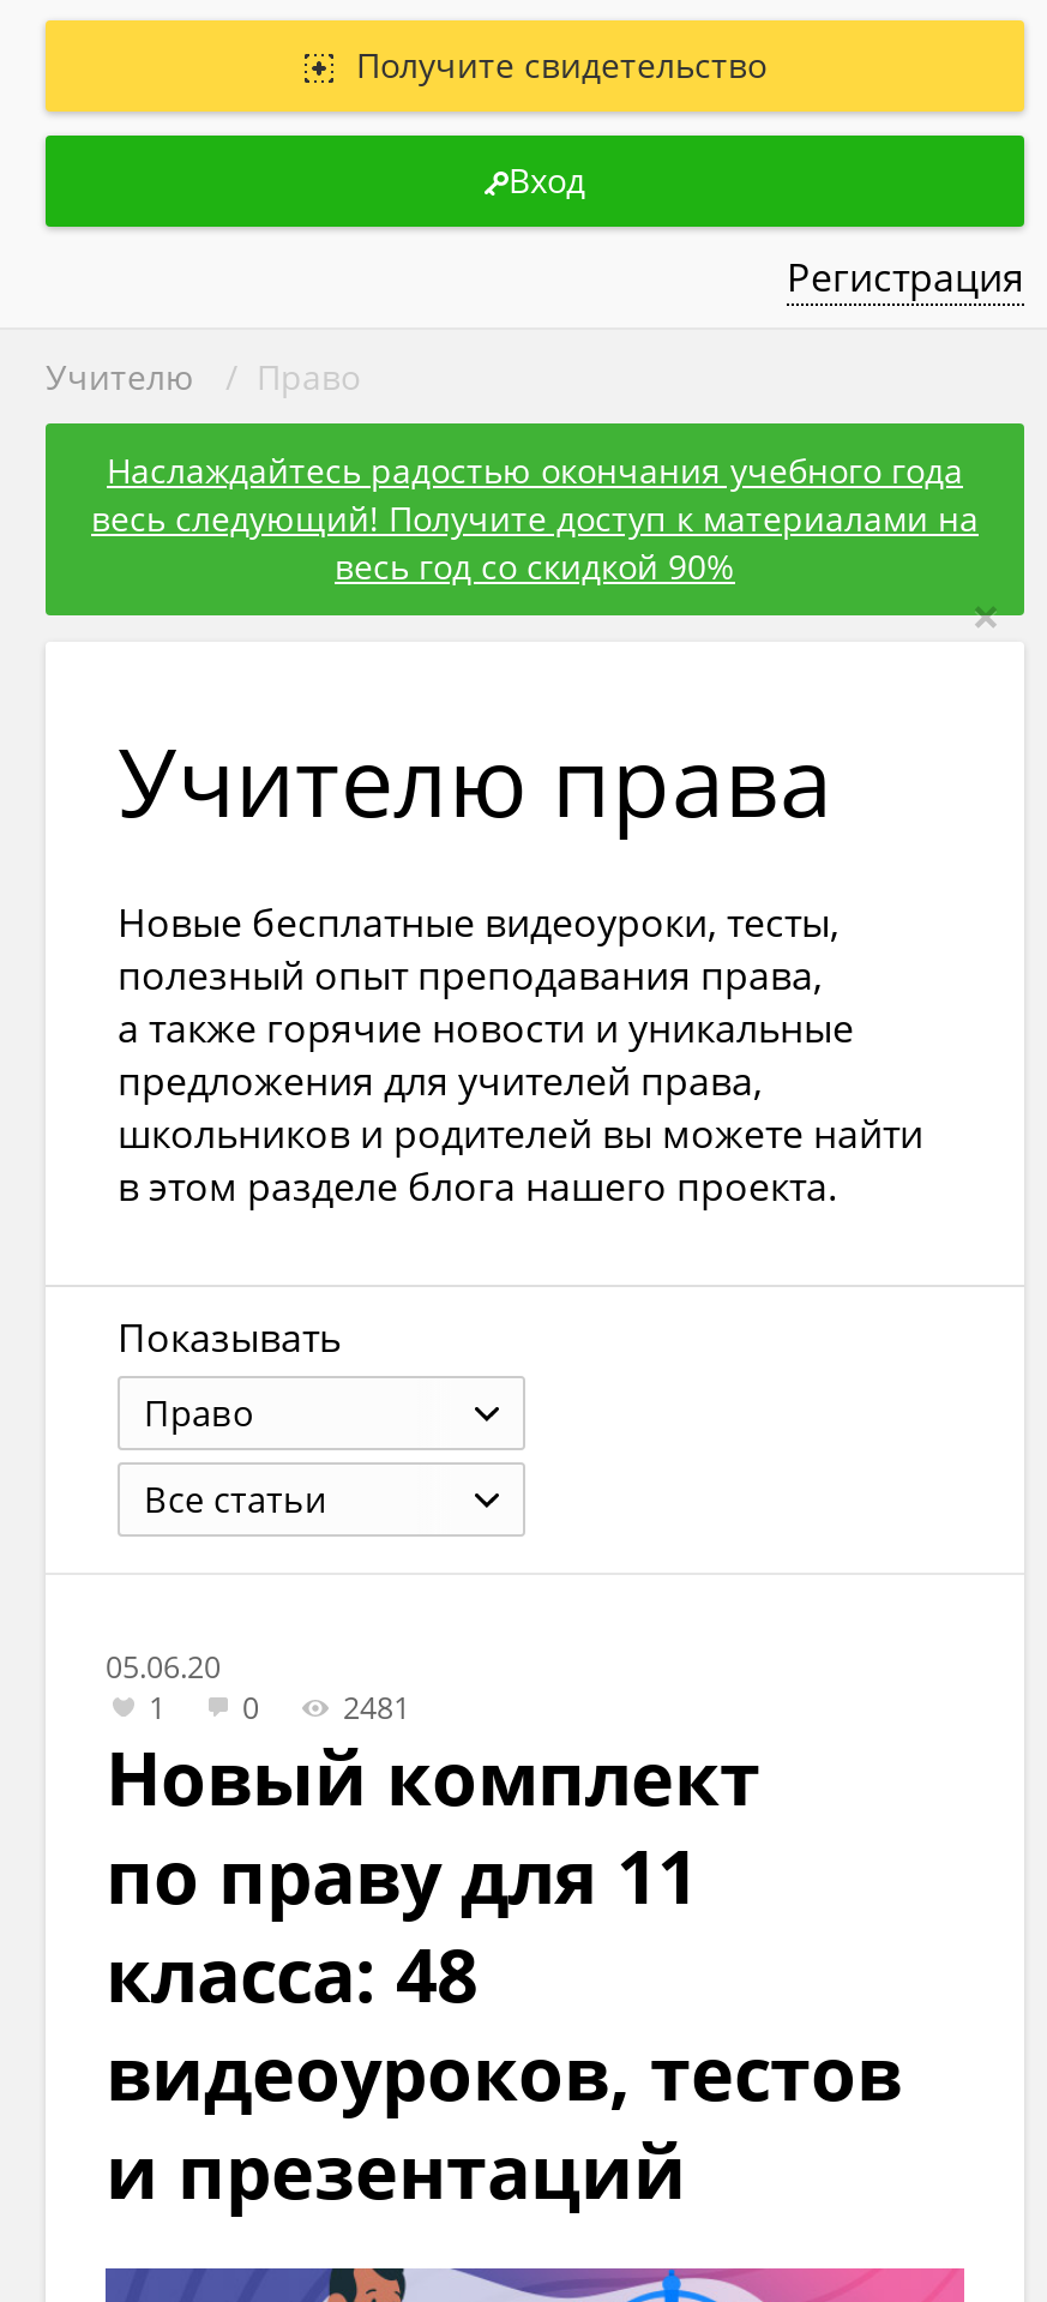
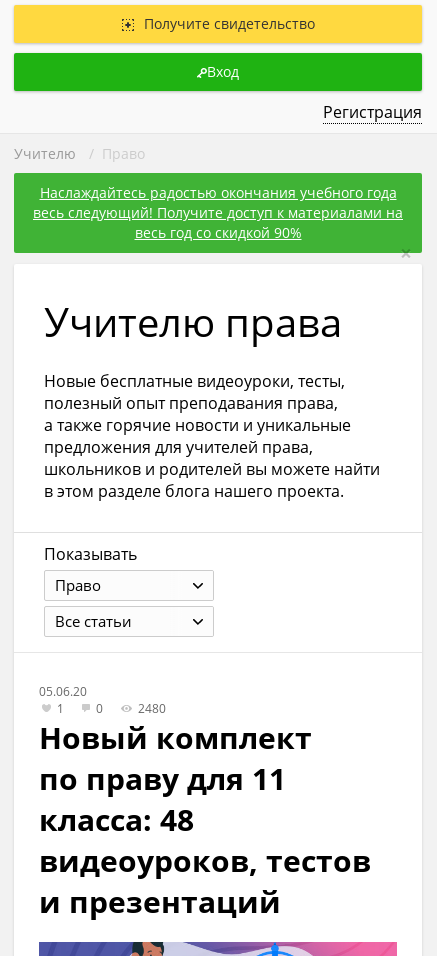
[142,1688,410,1729] 1 0 2481 -> [54,700,166,717] 1 0 2480

